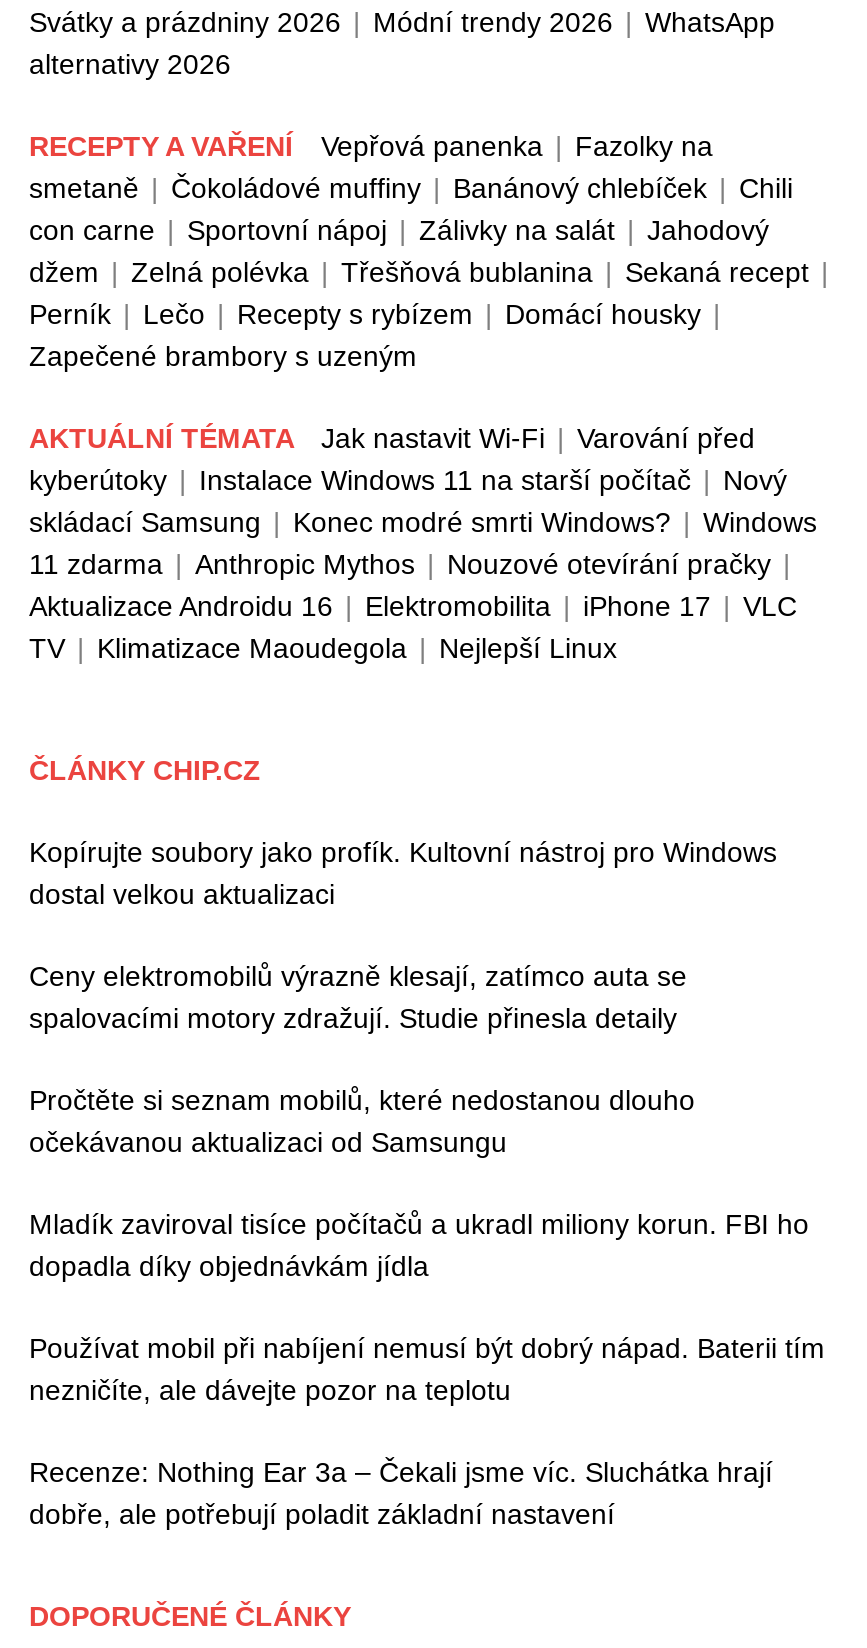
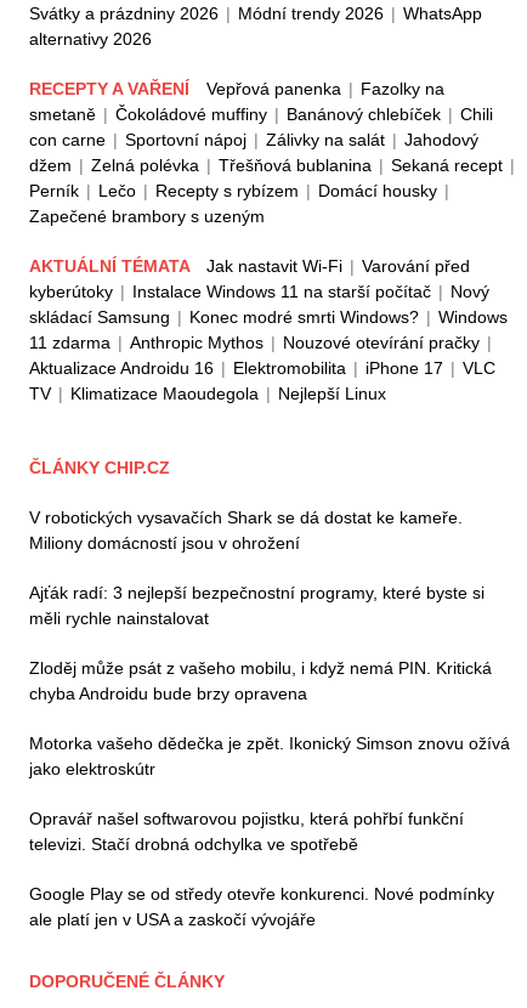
[29,836,777,910] Kopírujte soubory jako profík. Kultovní nástroj pro Windows | dostal velkou aktualizaci -> [29,508,463,553] V robotických vysavačích Shark se dá dostat ke kameře. | Miliony domácností jsou v ohrožení
[29,960,687,1034] Ceny elektromobilů výrazně klesají, zatímco auta se | spalovacími motory zdražují. Studie přinesla detaily -> [29,583,484,628] Ajťák radí: 3 nejlepší bezpečnostní programy, které byste si | měli rychle nainstalovat
[29,1084,695,1158] Pročtěte si seznam mobilů, které nedostanou dlouho | očekávanou aktualizaci od Samsungu -> [29,658,492,703] Zloděj může psát z vašeho mobilu, i když nemá PIN. Kritická | chyba Androidu bude brzy opravena
[29,1208,809,1282] Mladík zaviroval tisíce počítačů a ukradl miliony korun. FBI ho | dopadla díky objednávkám jídla -> [29,734,510,778] Motorka vašeho dědečka je zpět. Ikonický Simson znovu ožívá | jako elektroskútr
[29,1332,825,1406] Používat mobil při nabíjení nemusí být dobrý nápad. Baterii tím | nezničíte, ale dávejte pozor na teplotu -> [29,809,464,854] Opravář našel softwarovou pojistku, která pohřbí funkční | televizi. Stačí drobná odchylka ve spotřebě
[29,1456,773,1530] Recenze: Nothing Ear 3a – Čekali jsme víc. Sluchátka hrají | dobře, ale potřebují poladit základní nastavení -> [29,884,494,929] Google Play se od středy otevře konkurenci. Nové podmínky | ale platí jen v USA a zaskočí vývojáře

